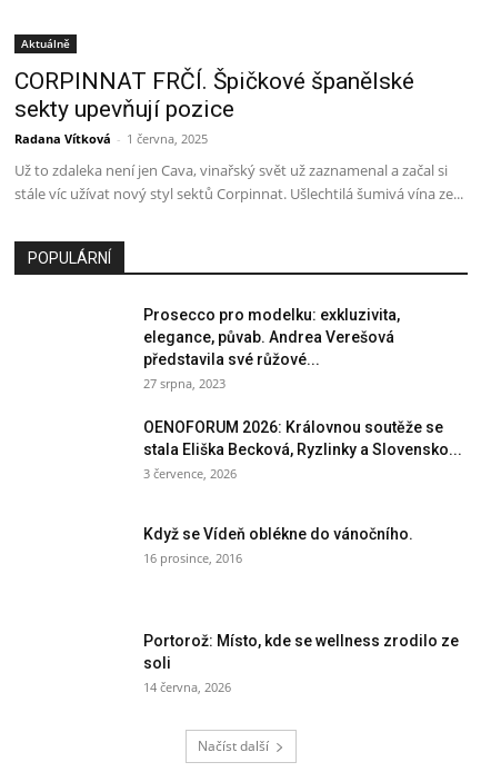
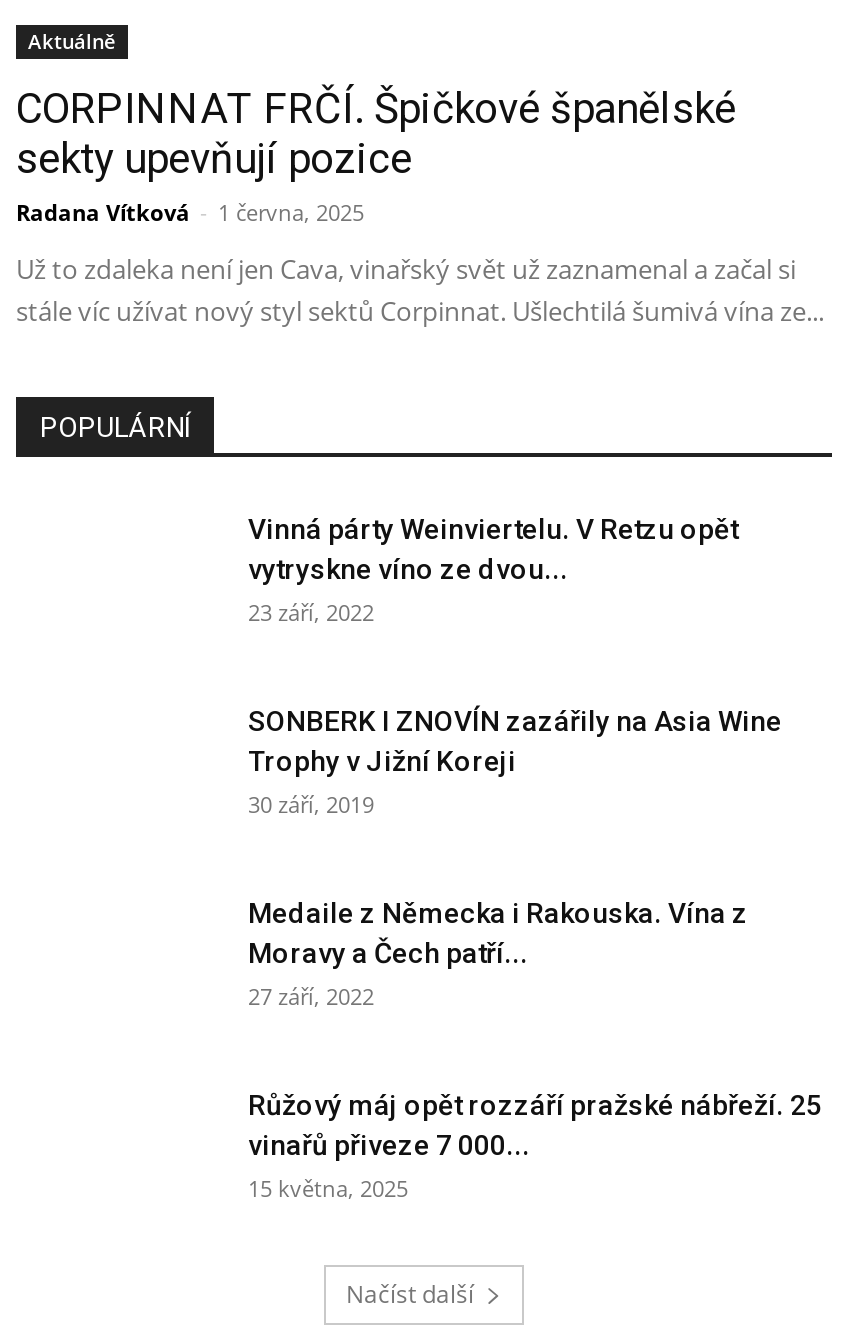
[143,306,400,392] Prosecco pro modelku: exkluzivita, | elegance, půvab. Andrea Verešová | představila své růžové... | 27 srpna, 2023 -> [248,514,738,628] Vinná párty Weinviertelu. V Retzu opět | vytryskne víno ze dvou... | 23 září, 2022
[143,419,462,482] OENOFORUM 2026: Královnou soutěže se | stala Eliška Becková, Ryzlinky a Slovensko... | 3 července, 2026 -> [248,706,782,820] SONBERK I ZNOVÍN zazářily na Asia Wine | Trophy v Jižní Koreji | 30 září, 2019
[143,526,413,567] Když se Vídeň oblékne do vánočního. | 16 prosince, 2016 -> [248,898,748,1012] Medaile z Německa i Rakouska. Vína z | Moravy a Čech patří... | 27 září, 2022
[143,632,459,696] Portorož: Místo, kde se wellness zrodilo ze | soli | 14 června, 2026 -> [248,1090,822,1204] Růžový máj opět rozzáří pražské nábřeží. 25 | vinařů přiveze 7 000... | 15 května, 2025

